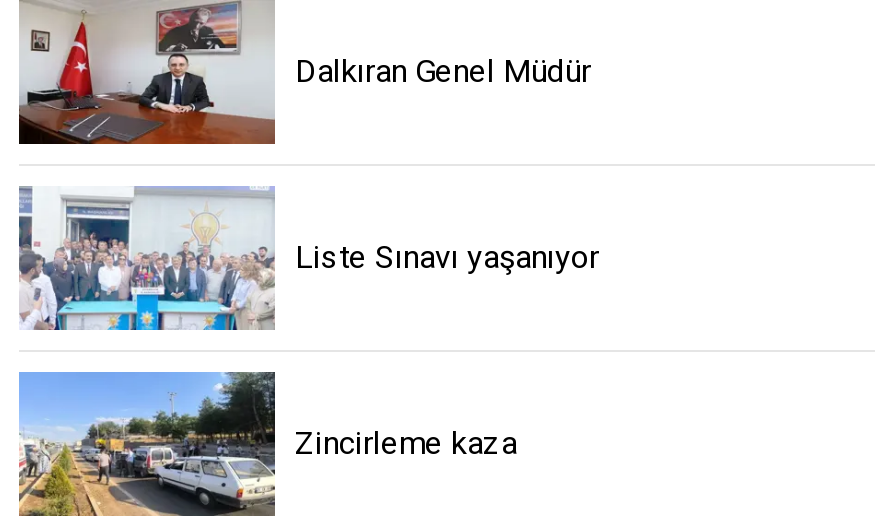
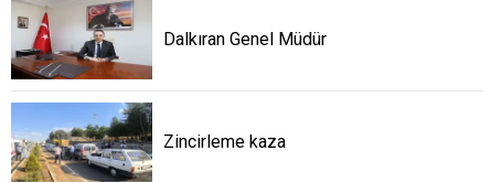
[17,186,599,332] [image] | Liste Sınavı yaşanıyor -> none

